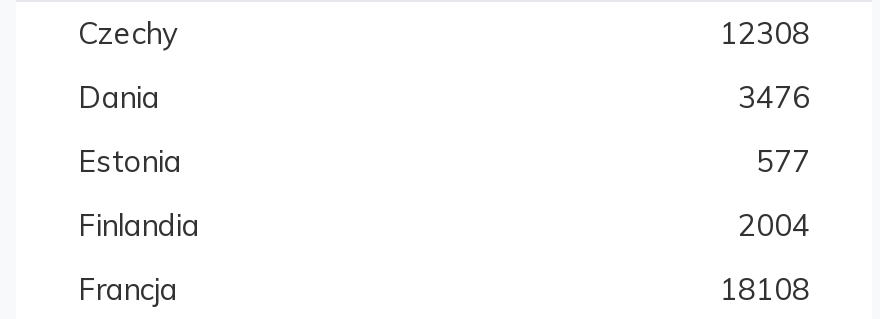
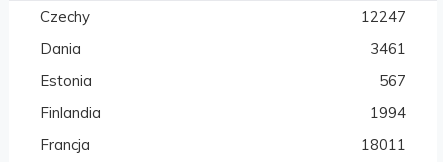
[720,14,810,52] 12308 -> [361,7,406,26] 12247
[738,78,810,116] 3476 -> [370,39,406,58] 3461
[756,142,810,180] 577 -> [379,71,406,90] 567
[738,206,810,244] 2004 -> [370,103,406,122] 1994
[720,270,810,308] 18108 -> [361,135,406,154] 18011

